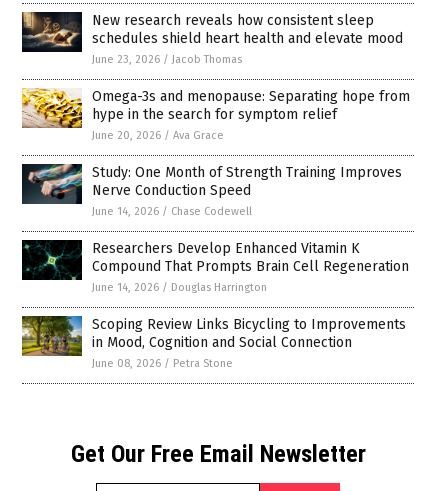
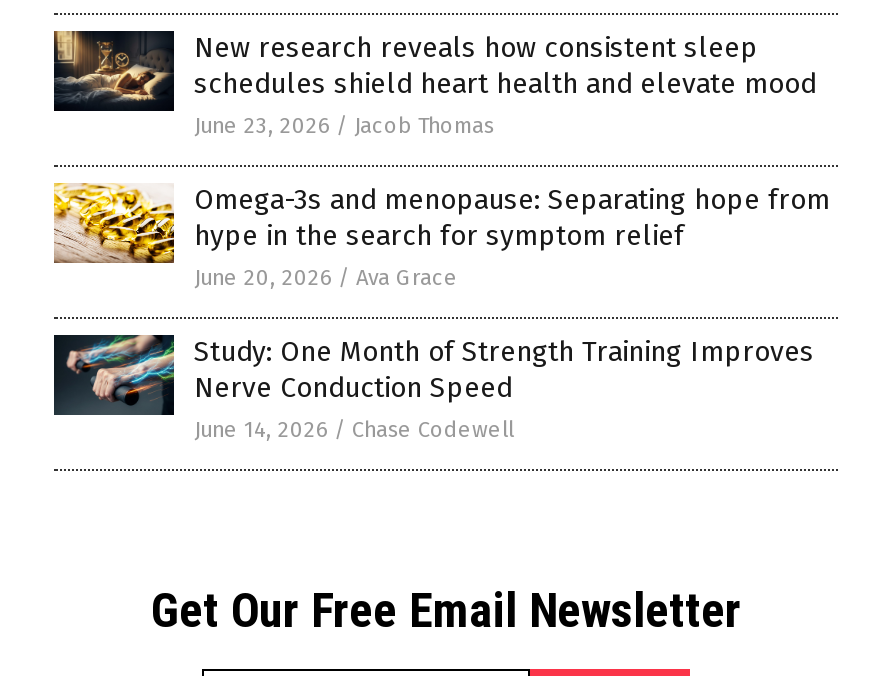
[21,239,409,370] [image] | Researchers Develop Enhanced Vitamin K | Compound That Prompts Brain Cell Regeneration | June 14, 2026 / Douglas Harrington | Scoping Review Links Bicycling to Improvements | in Mood, Cognition and Social Connection | June 08, 2026 / Petra Stone -> none
[21,315,78,357] [image] -> none

